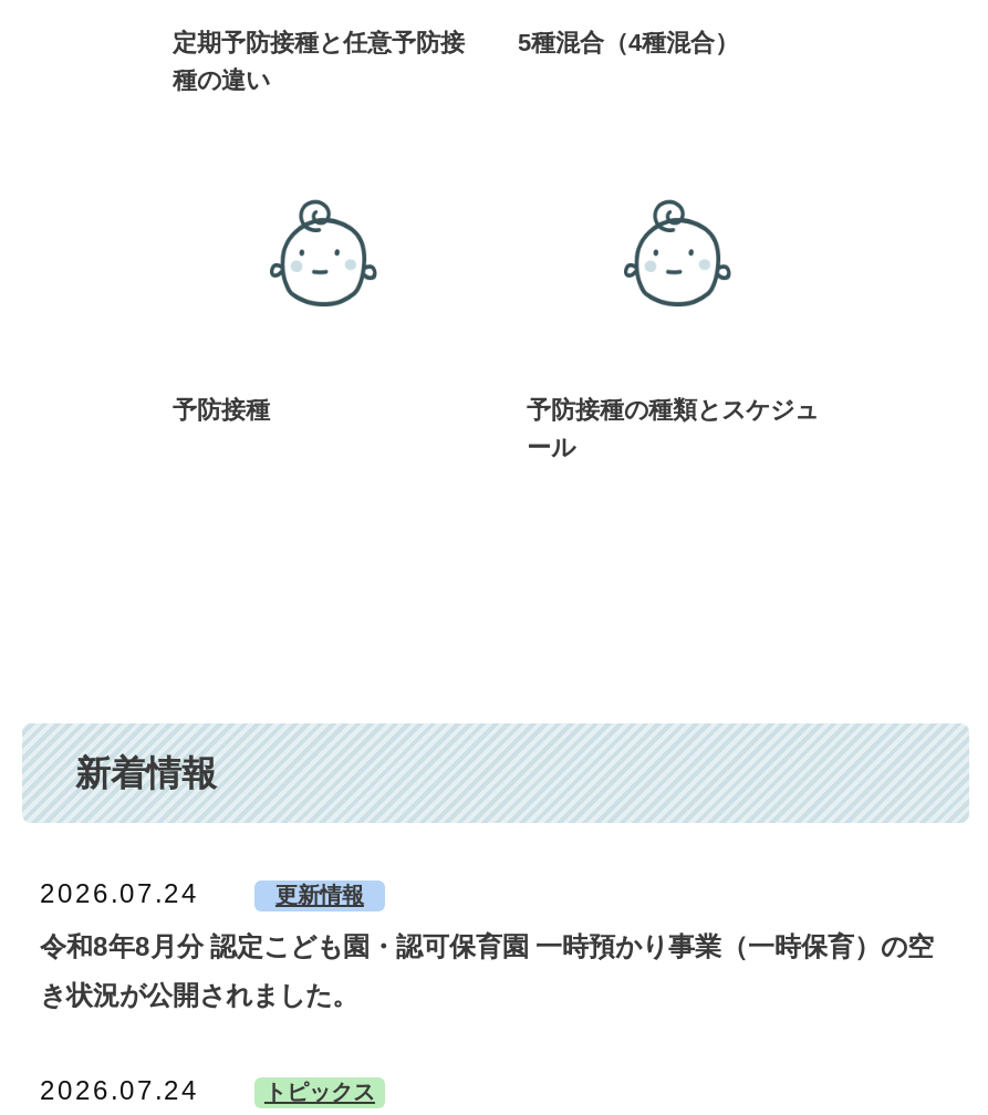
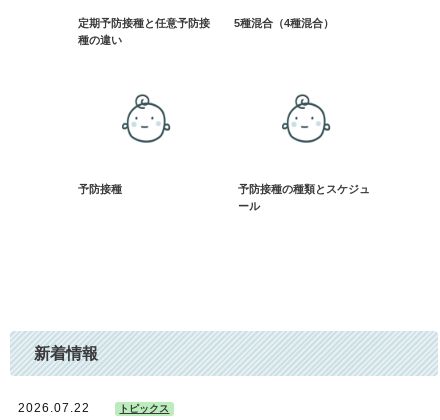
[40,878,934,1106] 2026.07.24 | 更新情報 | 令和8年8月分 認定こども園・認可保育園 一時預かり事業（一時保育）の空 | き状況が公開されました。 | 2026.07.24 -> [18,401,90,415] 2026.07.22

